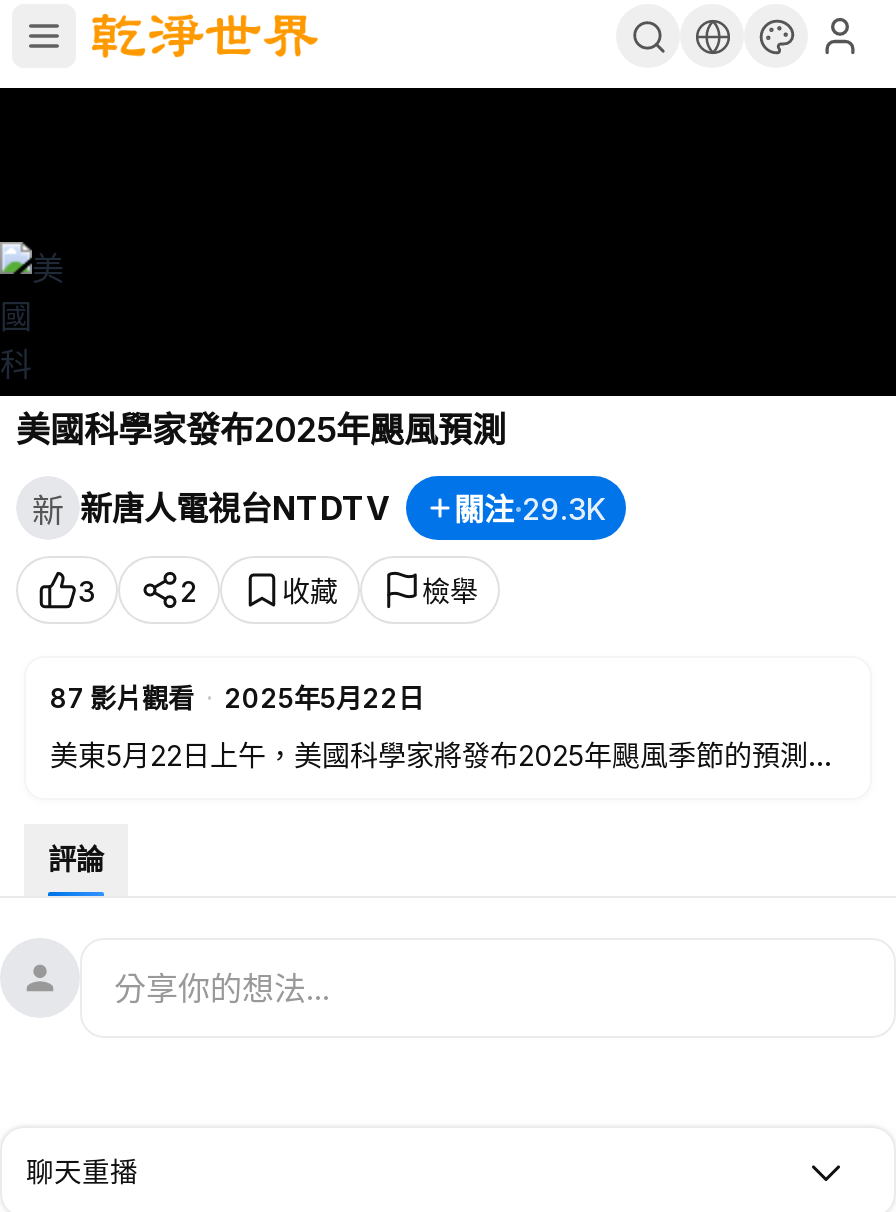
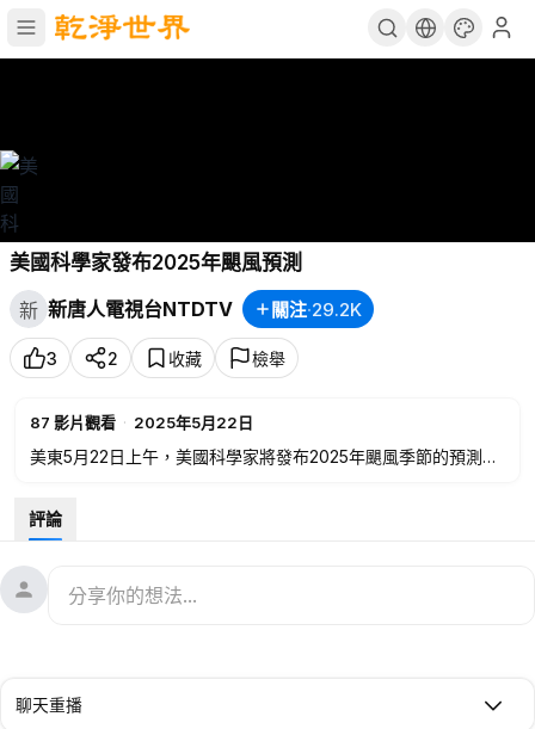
[32,488,606,530] 新 新唐人電視台NTDTV 關注·29.3K -> [19,297,362,322] 新 新唐人電視台NTDTV 關注·29.2K

